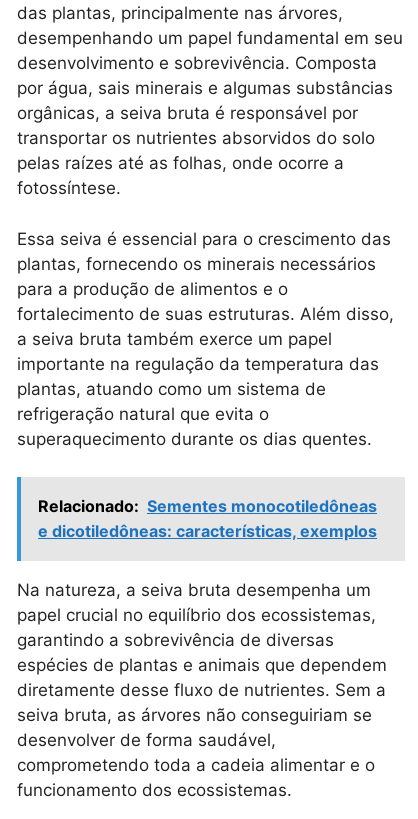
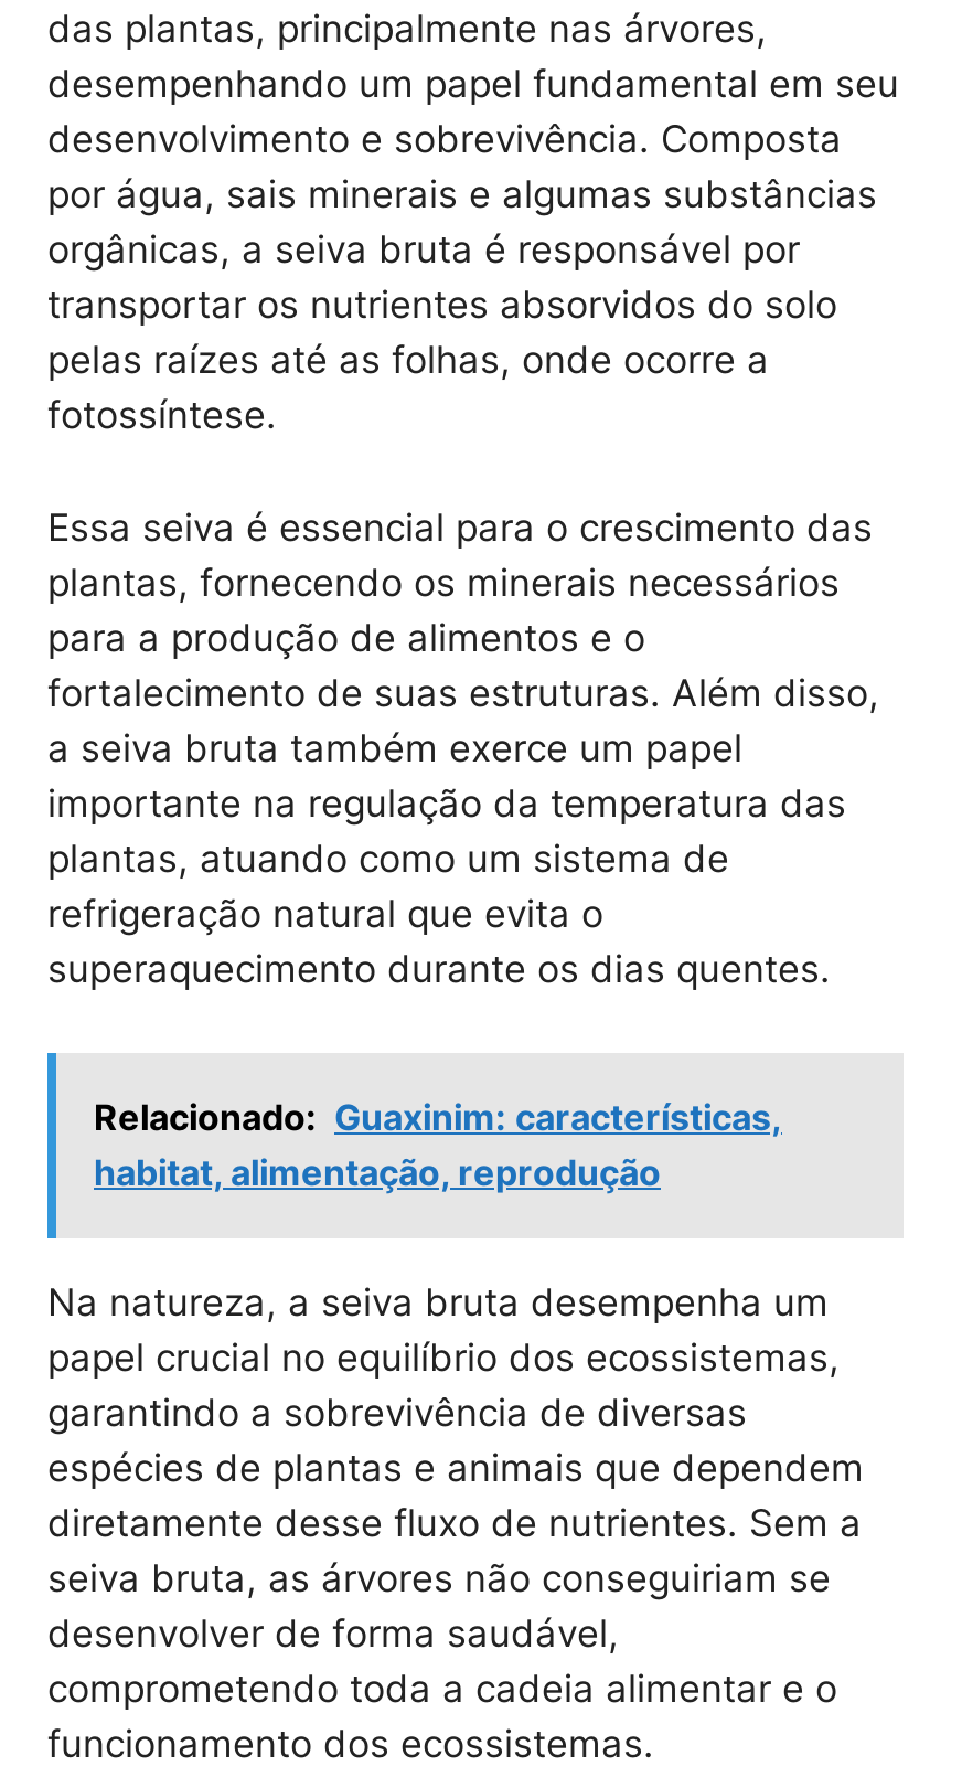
[38,496,377,541] Relacionado: Sementes monocotiledôneas | e dicotiledôneas: características, exemplos -> [94,1095,782,1195] Relacionado: Guaxinim: características, | habitat, alimentação, reprodução

